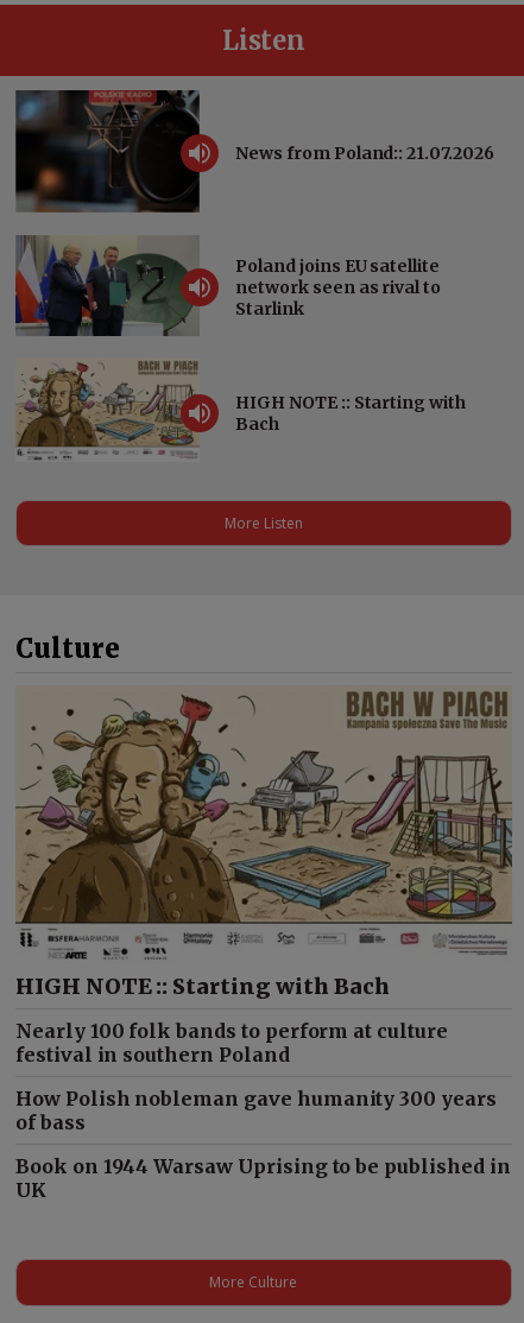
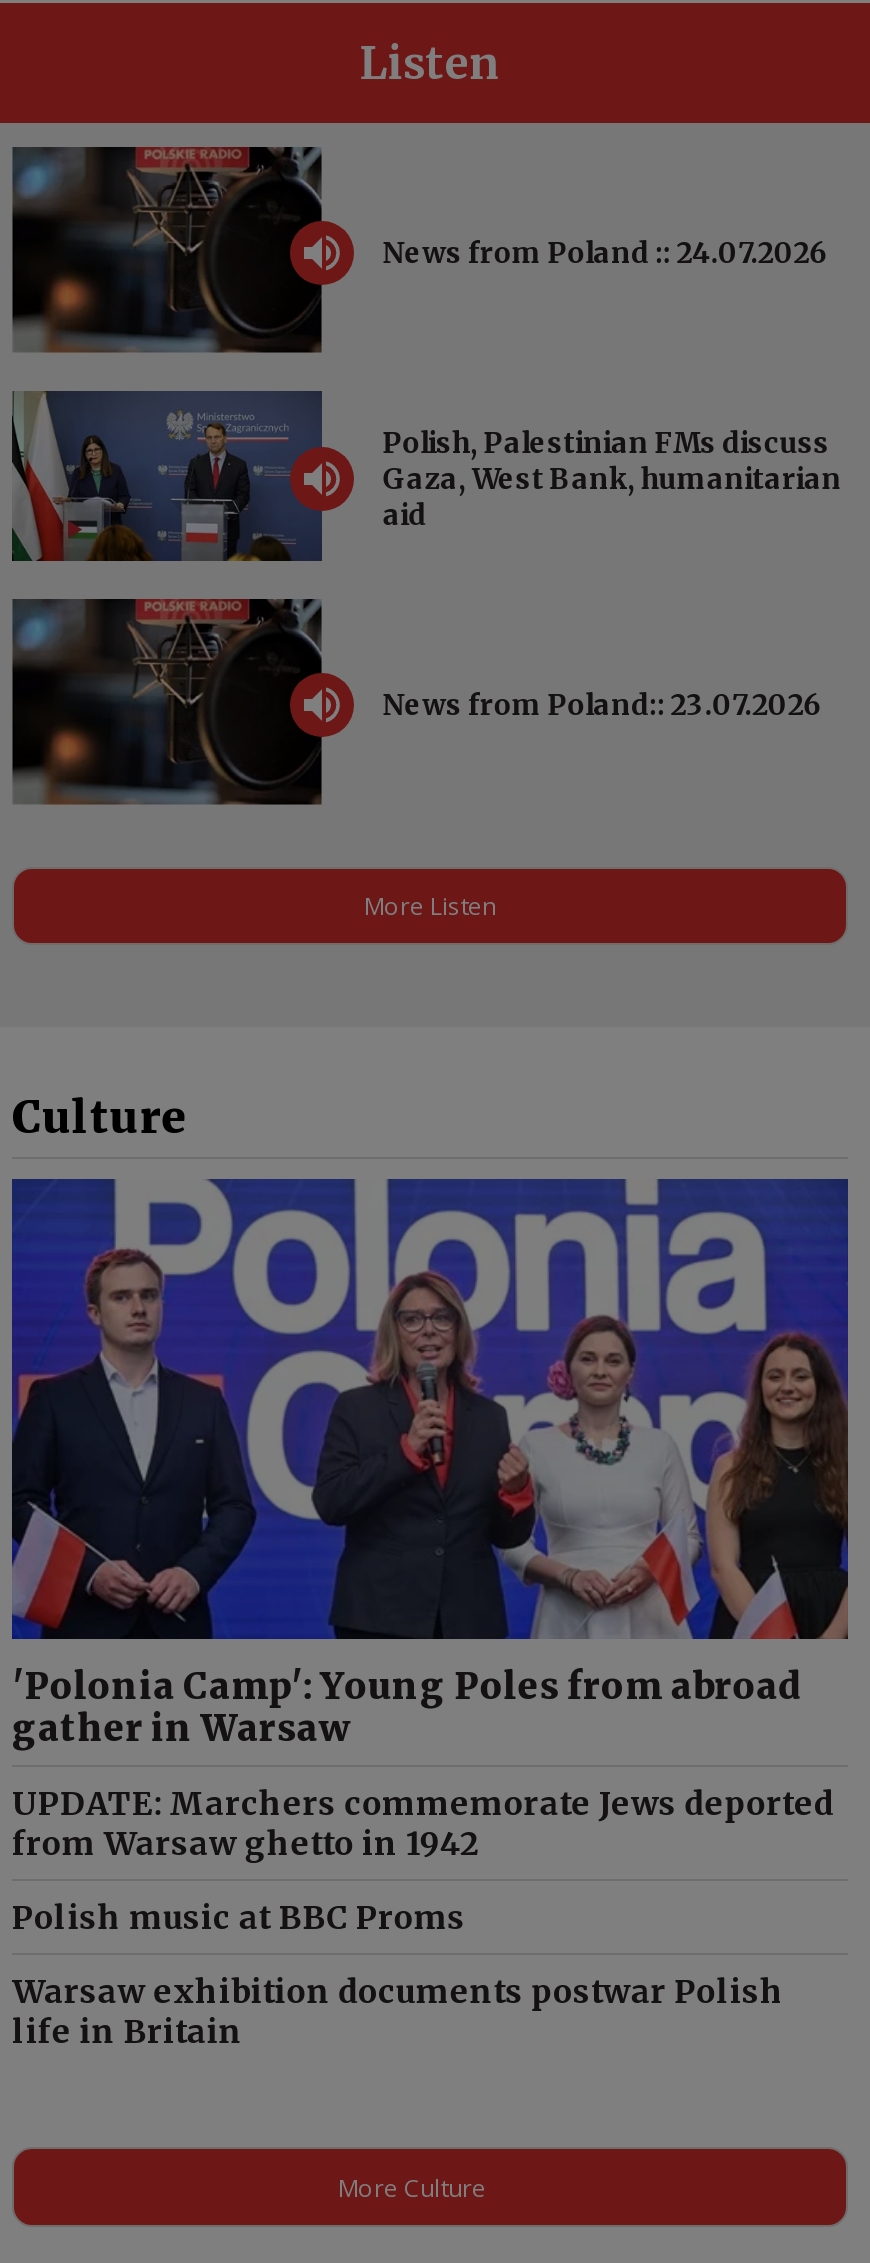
[236,143,494,164] News from Poland:: 21.07.2026 -> [382,236,827,272] News from Poland :: 24.07.2026
[14,235,441,337] [image] | Poland joins EU satellite | network seen as rival to | Starlink -> [12,389,842,563] [image] | Polish, Palestinian FMs discuss | Gaza, West Bank, humanitarian | aid
[15,359,466,462] [image] | HIGH NOTE :: Starting with | Bach -> [10,597,822,807] [image] | News from Poland:: 23.07.2026
[15,684,513,1000] [image] | HIGH NOTE :: Starting with Bach -> [10,1177,850,1752] [image] | 'Polonia Camp': Young Poles from abroad | gather in Warsaw
[15,1019,448,1066] Nearly 100 folk bands to perform at culture | festival in southern Poland -> [12,1784,834,1864] UPDATE: Marchers commemorate Jews deported | from Warsaw ghetto in 1942
[15,1086,497,1134] How Polish nobleman gave humanity 300 years | of bass -> [12,1898,466,1938] Polish music at BBC Proms
[15,1154,511,1202] Book on 1944 Warsaw Uprising to be published in | UK -> [12,1972,784,2052] Warsaw exhibition documents postwar Polish | life in Britain

